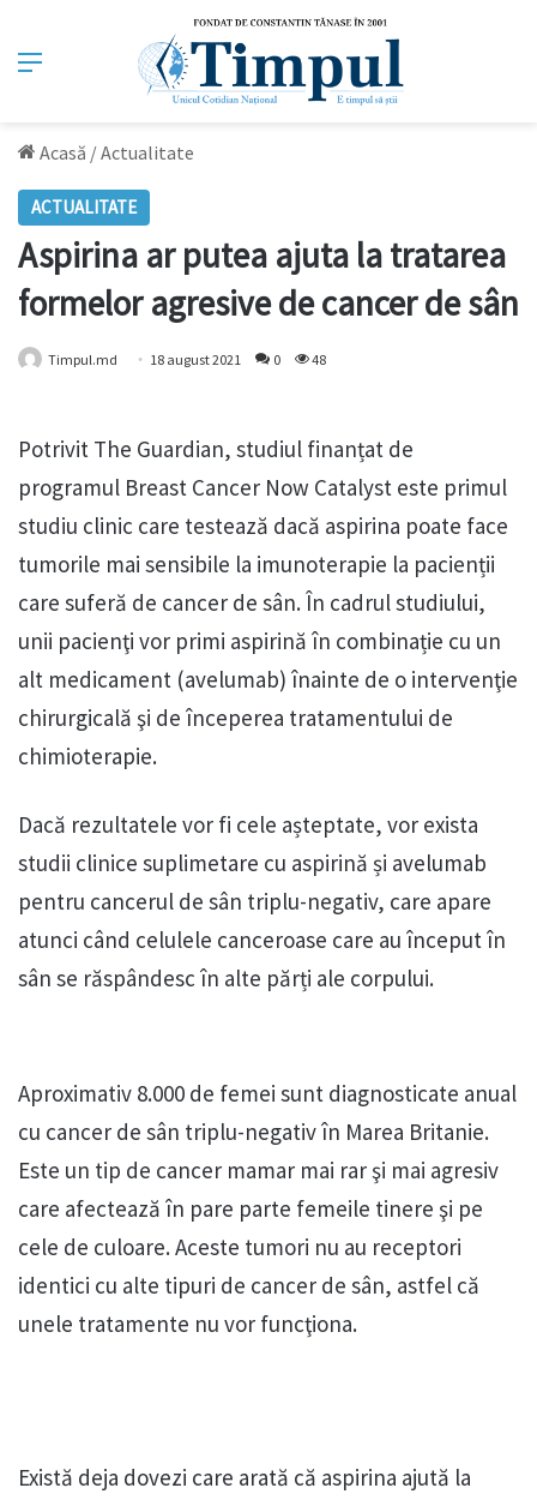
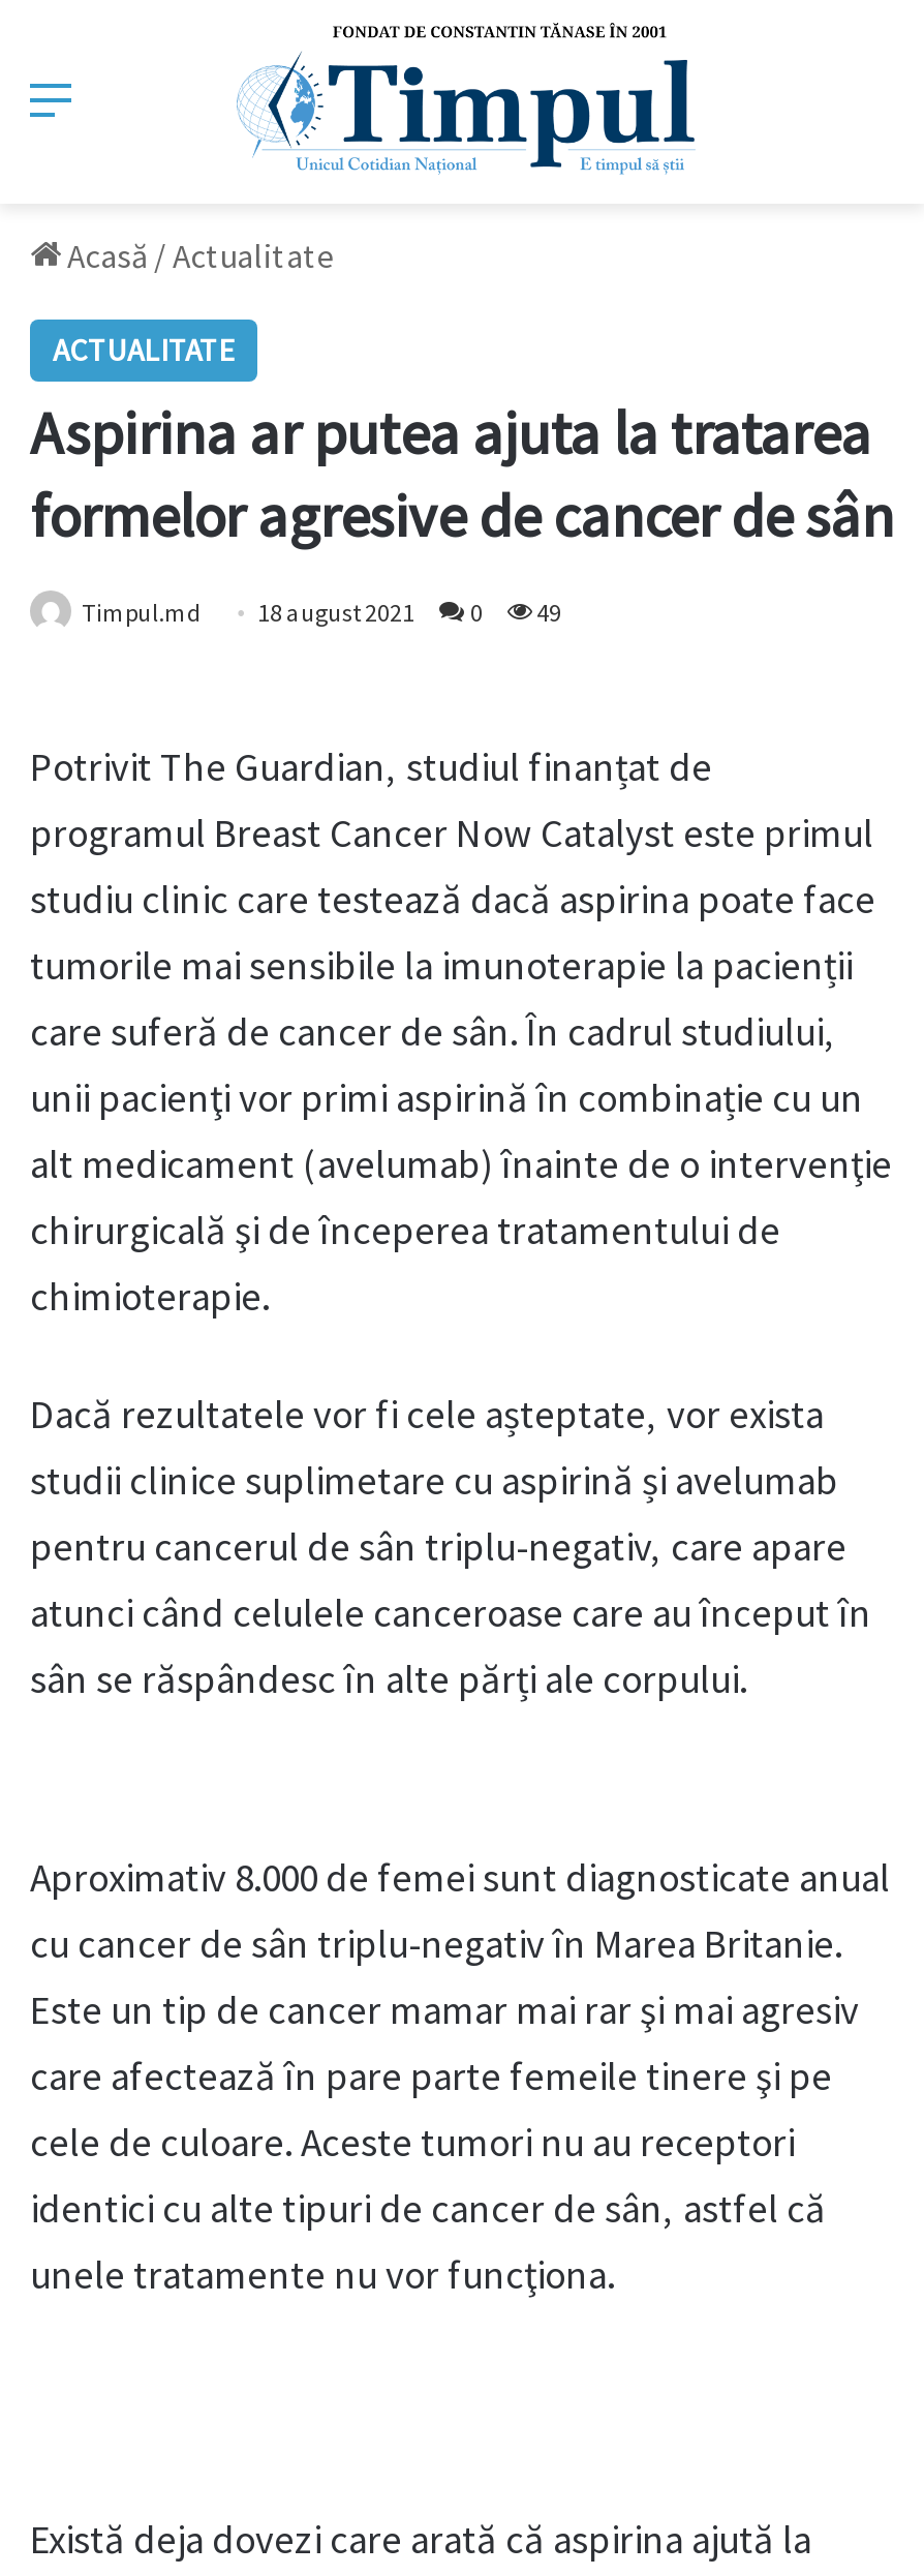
[48,351,326,369] Timpul.md 18 august 2021 0 48 -> [82,597,561,628] Timpul.md 18 august 2021 0 49

